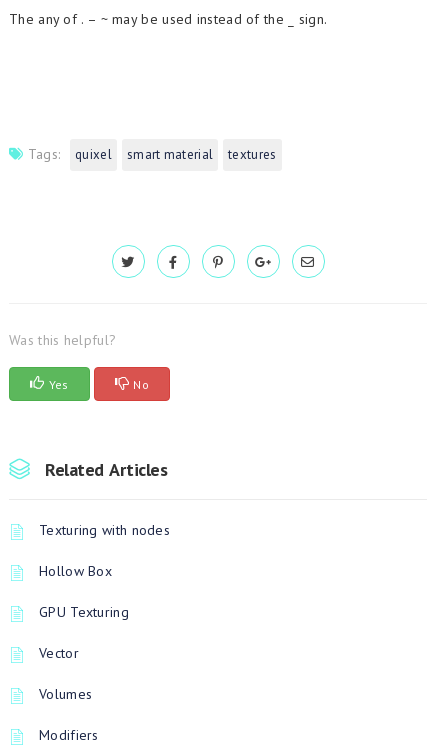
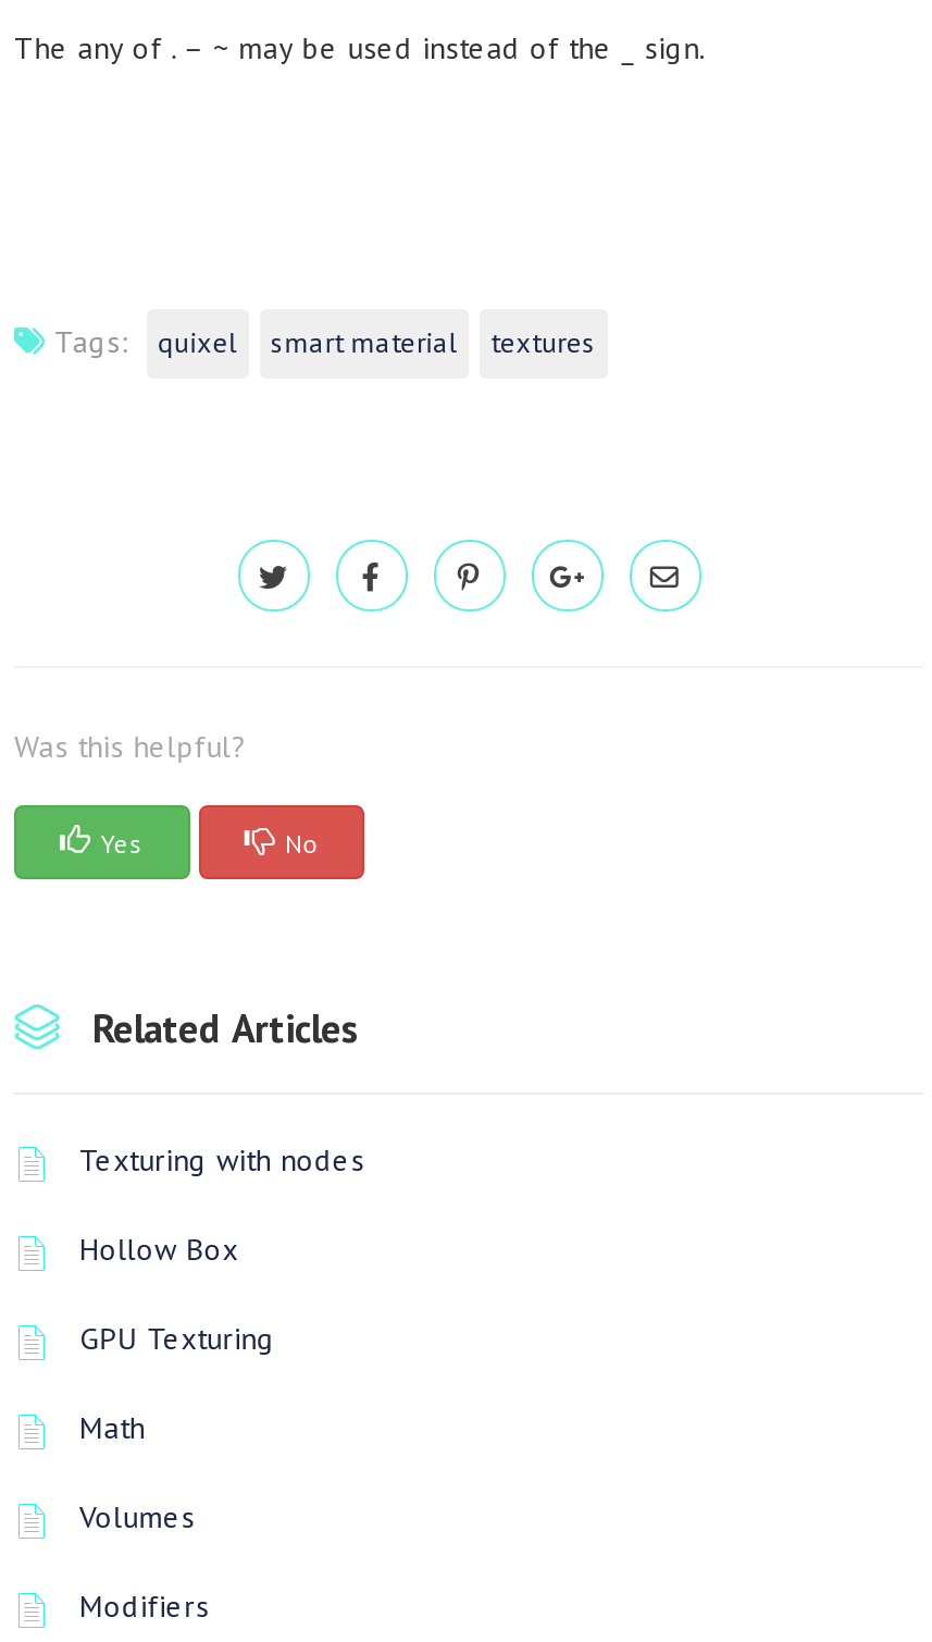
[39,644,79,662] Vector -> [79,1408,145,1448] Math

